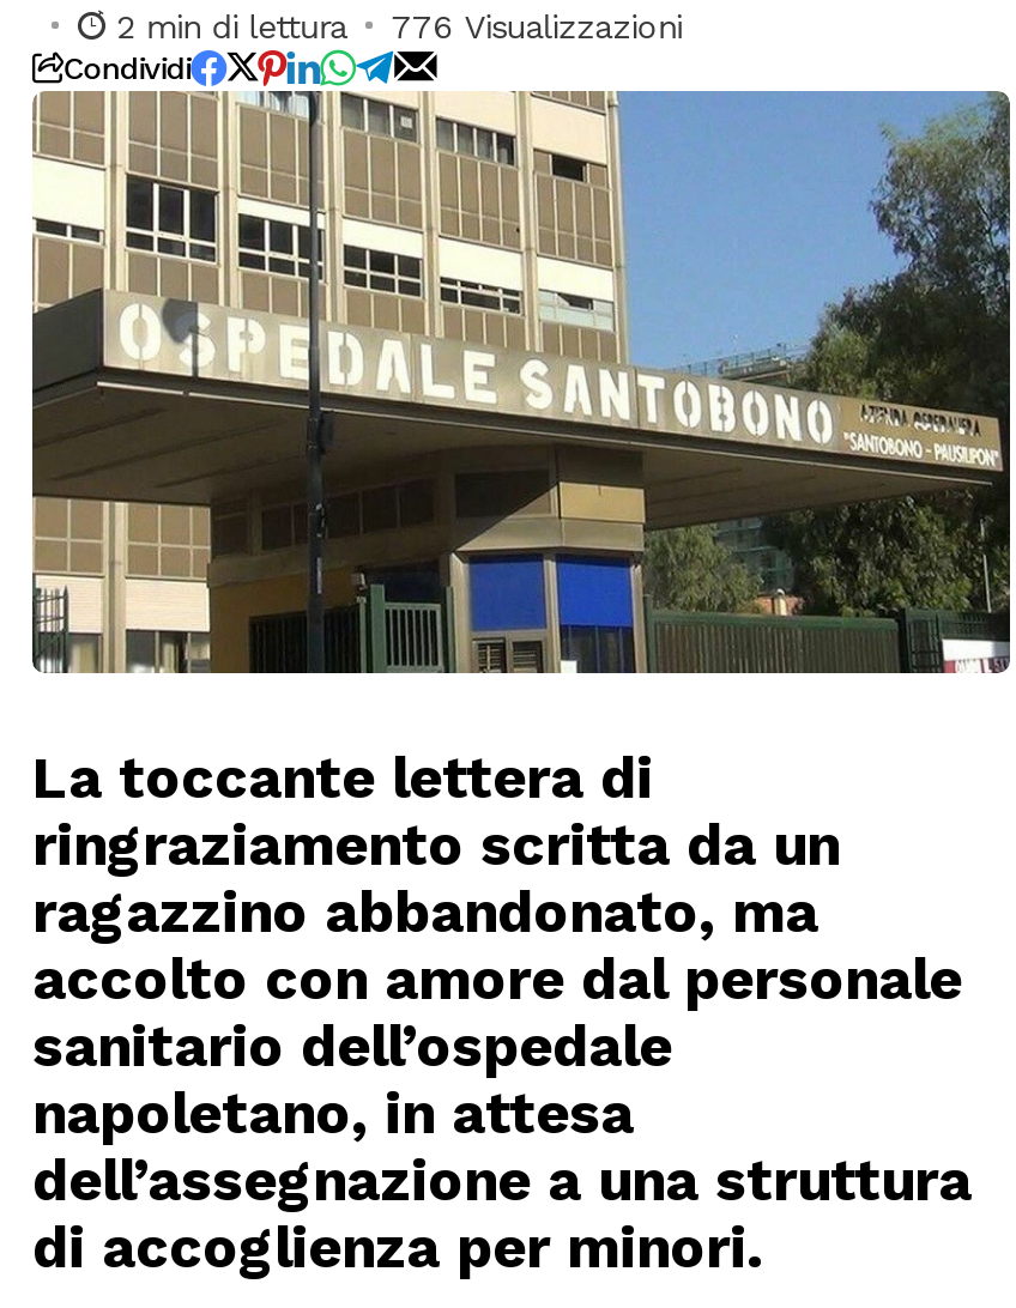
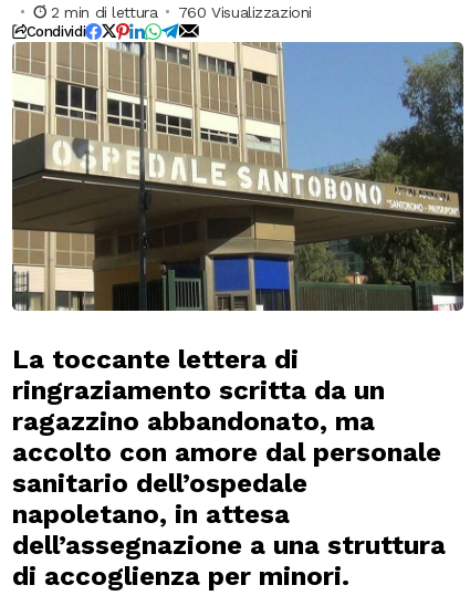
[392,6,681,45] 776 Visualizzazioni -> [178,3,312,21] 760 Visualizzazioni

